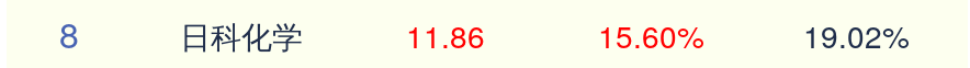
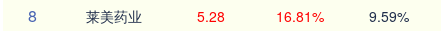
[180,14,909,57] 日科化学 | 11.86 | 15.60% | 19.02% -> [86,6,408,26] 莱美药业 | 5.28 | 16.81% | 9.59%

